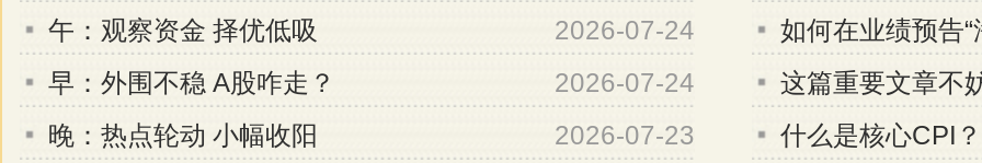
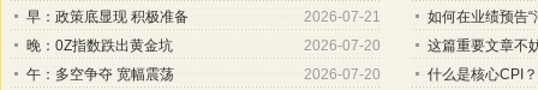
[48,15,695,46] 午：观察资金 择优低吸 | 2026-07-24 -> [26,8,381,25] 早：政策底显现 积极准备 | 2026-07-21
[48,68,695,98] 早：外围不稳 A股咋走？ | 2026-07-24 -> [26,37,381,54] 晚：0Z指数跌出黄金坑 | 2026-07-20
[48,120,695,151] 晚：热点轮动 小幅收阳 | 2026-07-23 -> [26,66,381,83] 午：多空争夺 宽幅震荡 | 2026-07-20

